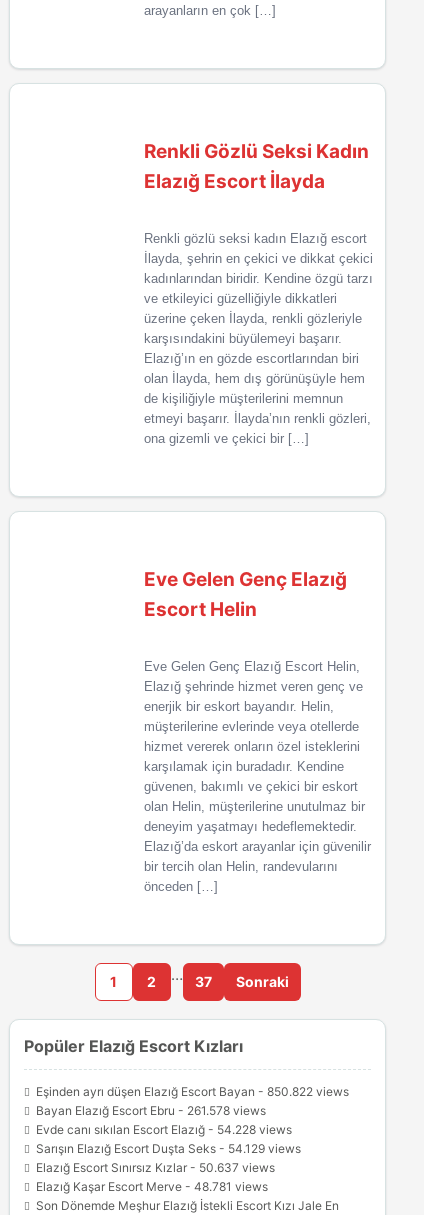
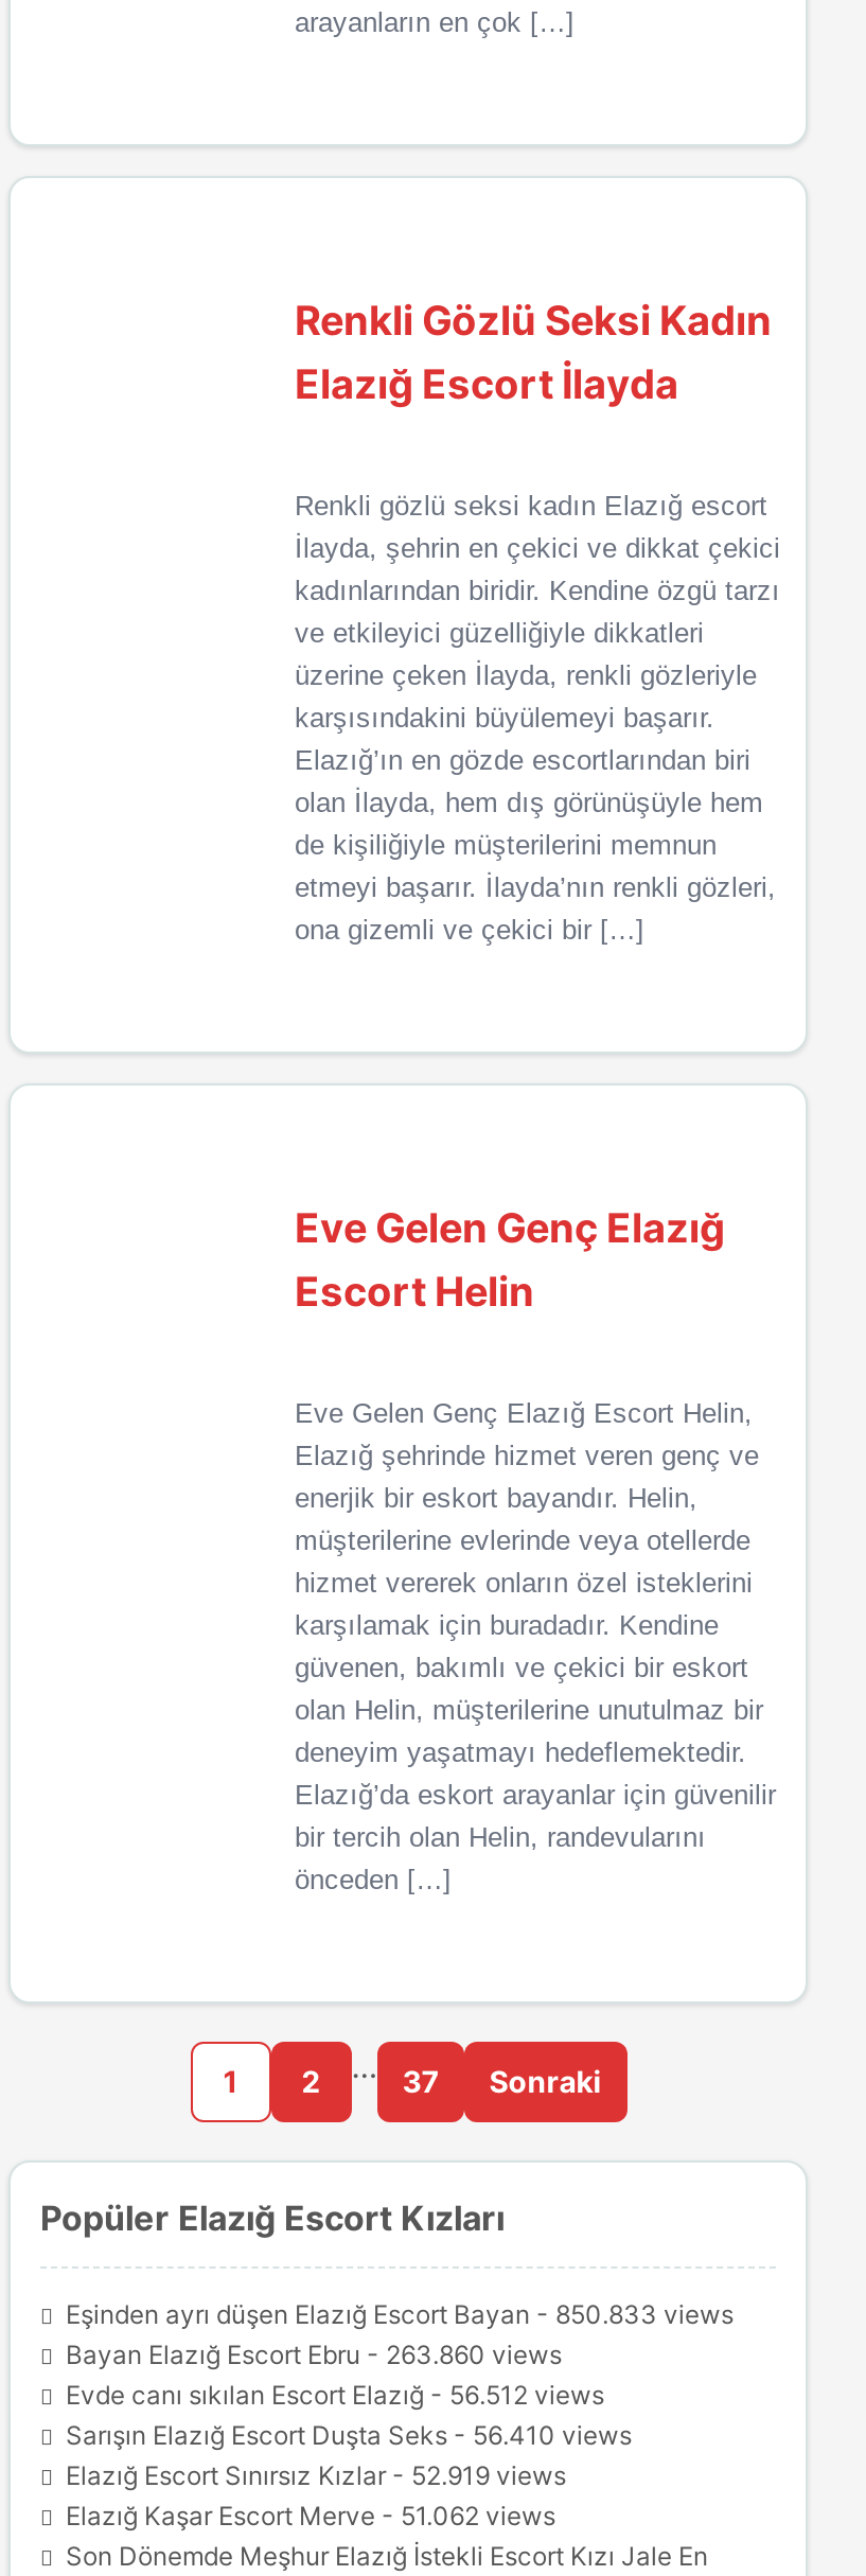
[36,1084,349,1099] Eşinden ayrı düşen Elazığ Escort Bayan - 850.822 views -> [66,2298,734,2330] Eşinden ayrı düşen Elazığ Escort Bayan - 850.833 views
[36,1103,266,1118] Bayan Elazığ Escort Ebru - 261.578 views -> [66,2339,562,2370] Bayan Elazığ Escort Ebru - 263.860 views
[36,1122,292,1137] Evde canı sıkılan Escort Elazığ - 54.228 views -> [66,2379,604,2411] Evde canı sıkılan Escort Elazığ - 56.512 views
[36,1141,301,1156] Sarışın Elazığ Escort Duşta Seks - 54.129 views -> [66,2419,632,2451] Sarışın Elazığ Escort Duşta Seks - 56.410 views
[36,1160,275,1175] Elazığ Escort Sınırsız Kızlar - 50.637 views -> [66,2459,566,2491] Elazığ Escort Sınırsız Kızlar - 52.919 views
[36,1179,268,1194] Elazığ Kaşar Escort Merve - 48.781 views -> [66,2500,555,2531] Elazığ Kaşar Escort Merve - 51.062 views

